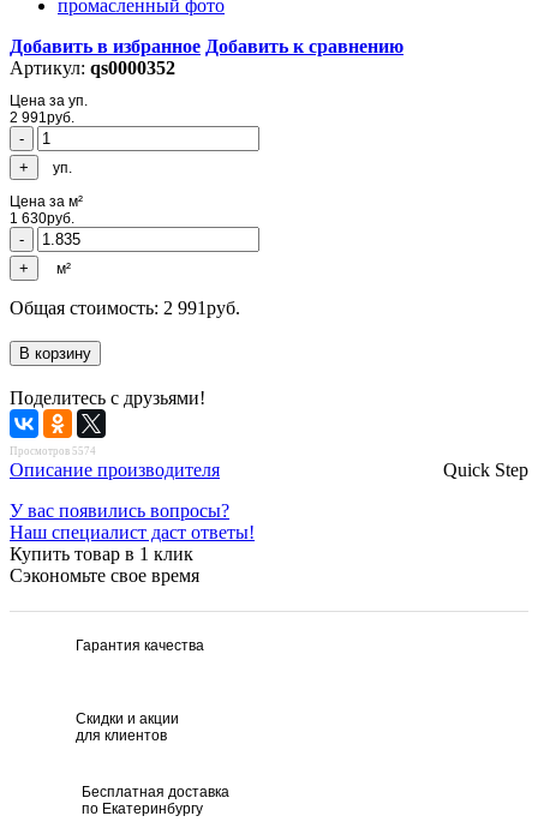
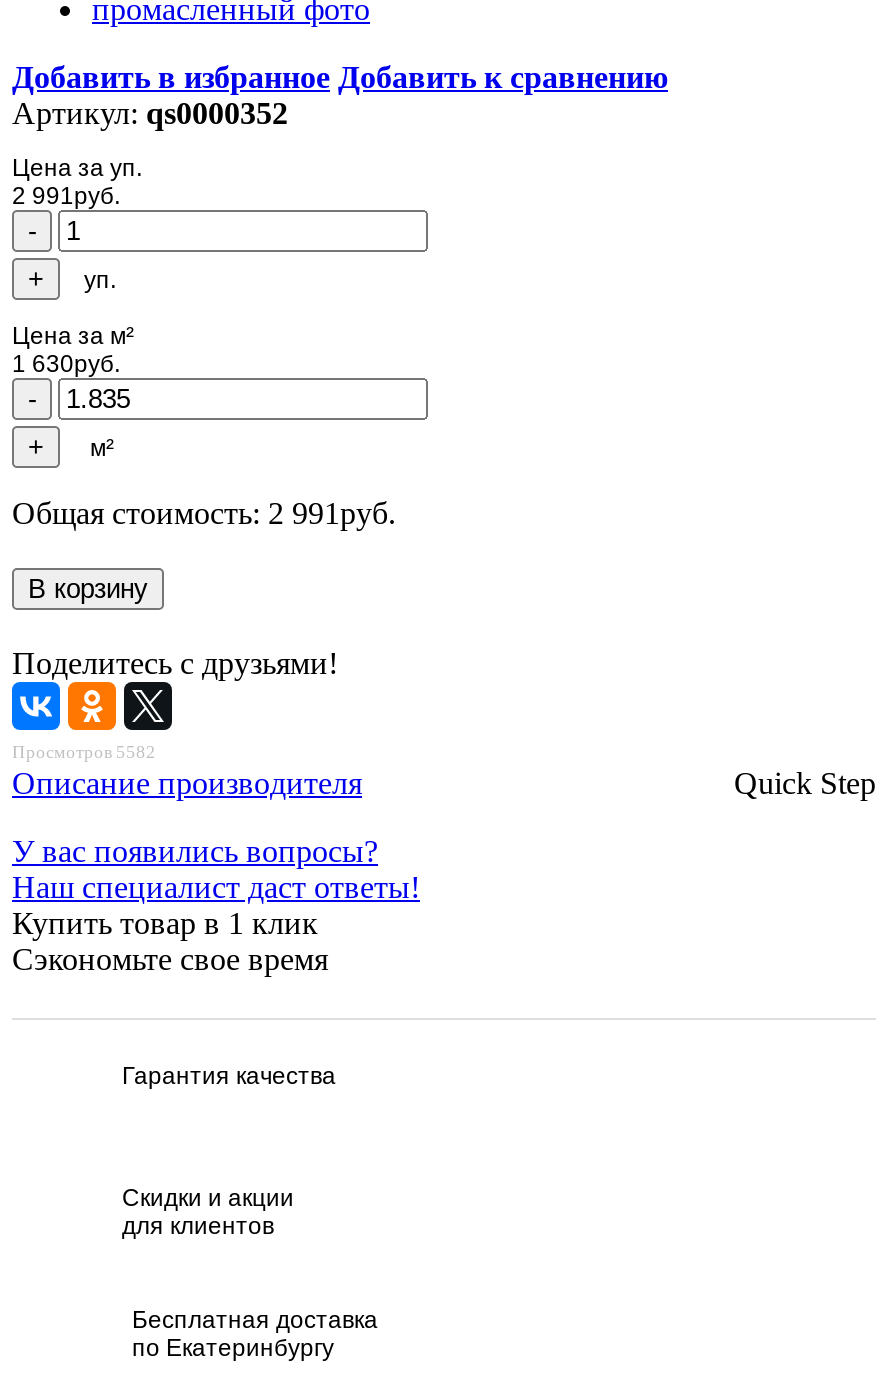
[10,445,96,457] Просмотров 5574 -> [12,742,156,762] Просмотров 5582

